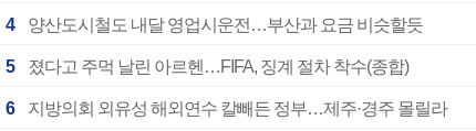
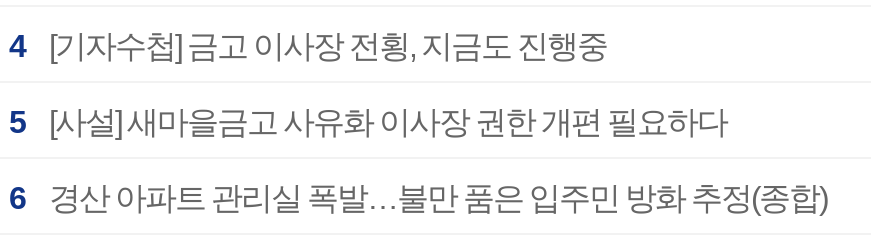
[28,16,423,34] 양산도시철도 내달 영업시운전…부산과 요금 비슷할듯 -> [49,29,607,63] [기자수첩] 금고 이사장 전횡, 지금도 진행중
[28,57,408,76] 졌다고 주먹 날린 아르헨…FIFA, 징계 절차 착수(종합) -> [49,105,727,139] [사설] 새마을금고 사유화 이사장 권한 개편 필요하다
[28,99,447,118] 지방의회 외유성 해외연수 칼빼든 정부…제주·경주 몰릴라 -> [49,181,827,215] 경산 아파트 관리실 폭발…불만 품은 입주민 방화 추정(종합)

